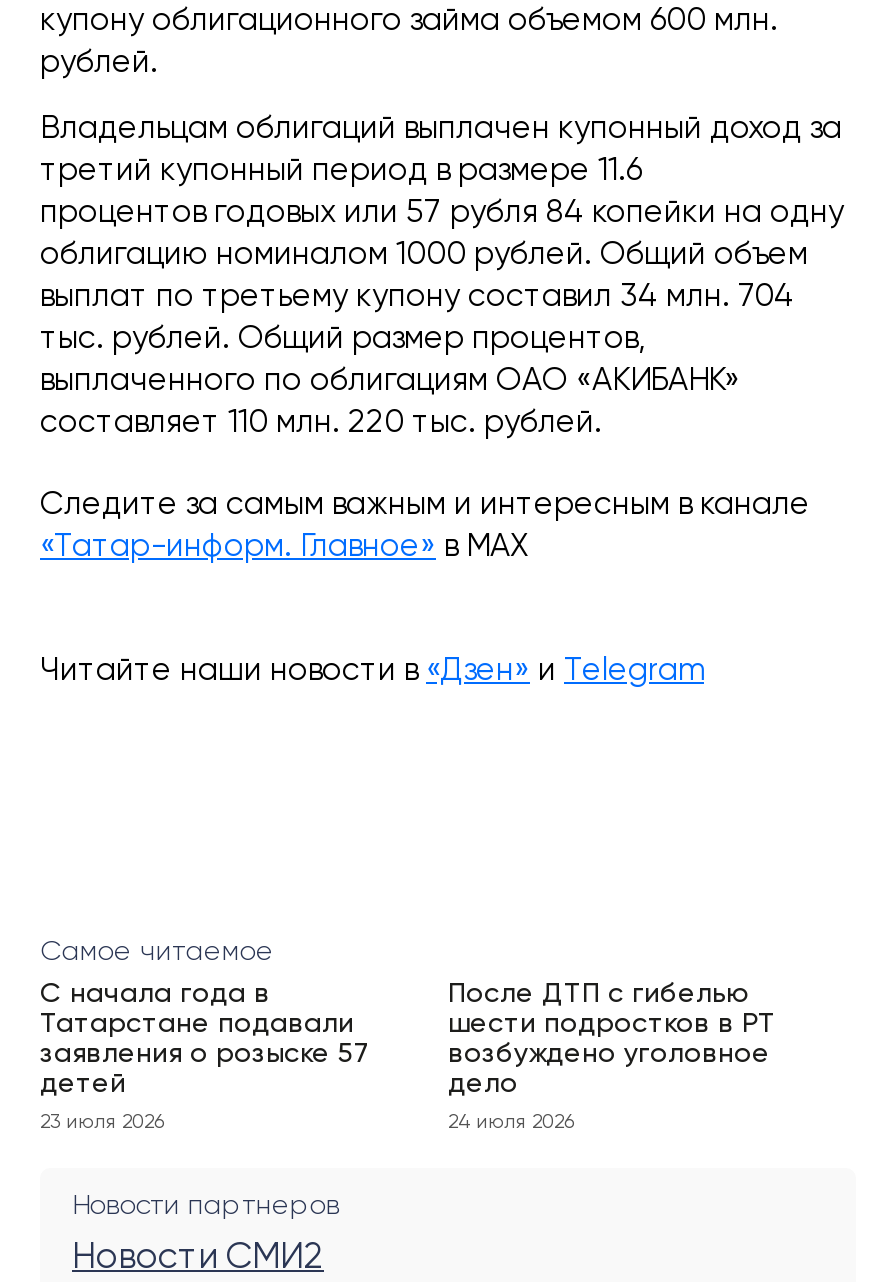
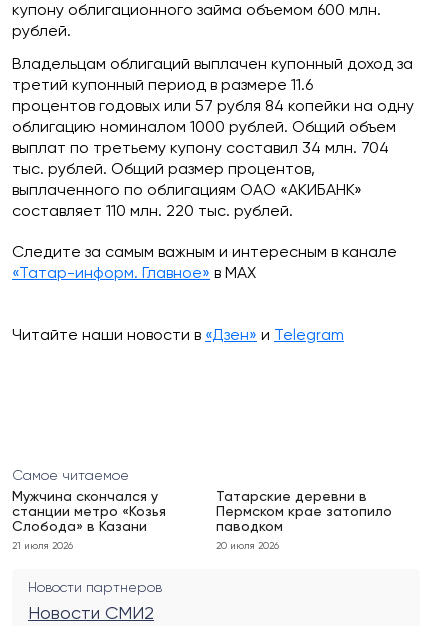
[40,980,370,1098] С начала года в | Татарстане подавали | заявления о розыске 57 | детей -> [12,490,166,534] Мужчина скончался у | станции метро «Козья | Слобода» в Казани
[448,980,776,1098] После ДТП с гибелью | шести подростков в РТ | возбуждено уголовное | дело -> [216,490,392,534] Татарские деревни в | Пермском крае затопило | паводком
[40,1112,164,1132] 23 июля 2026 -> [12,541,73,551] 21 июля 2026
[448,1112,574,1132] 24 июля 2026 -> [216,541,279,551] 20 июля 2026

